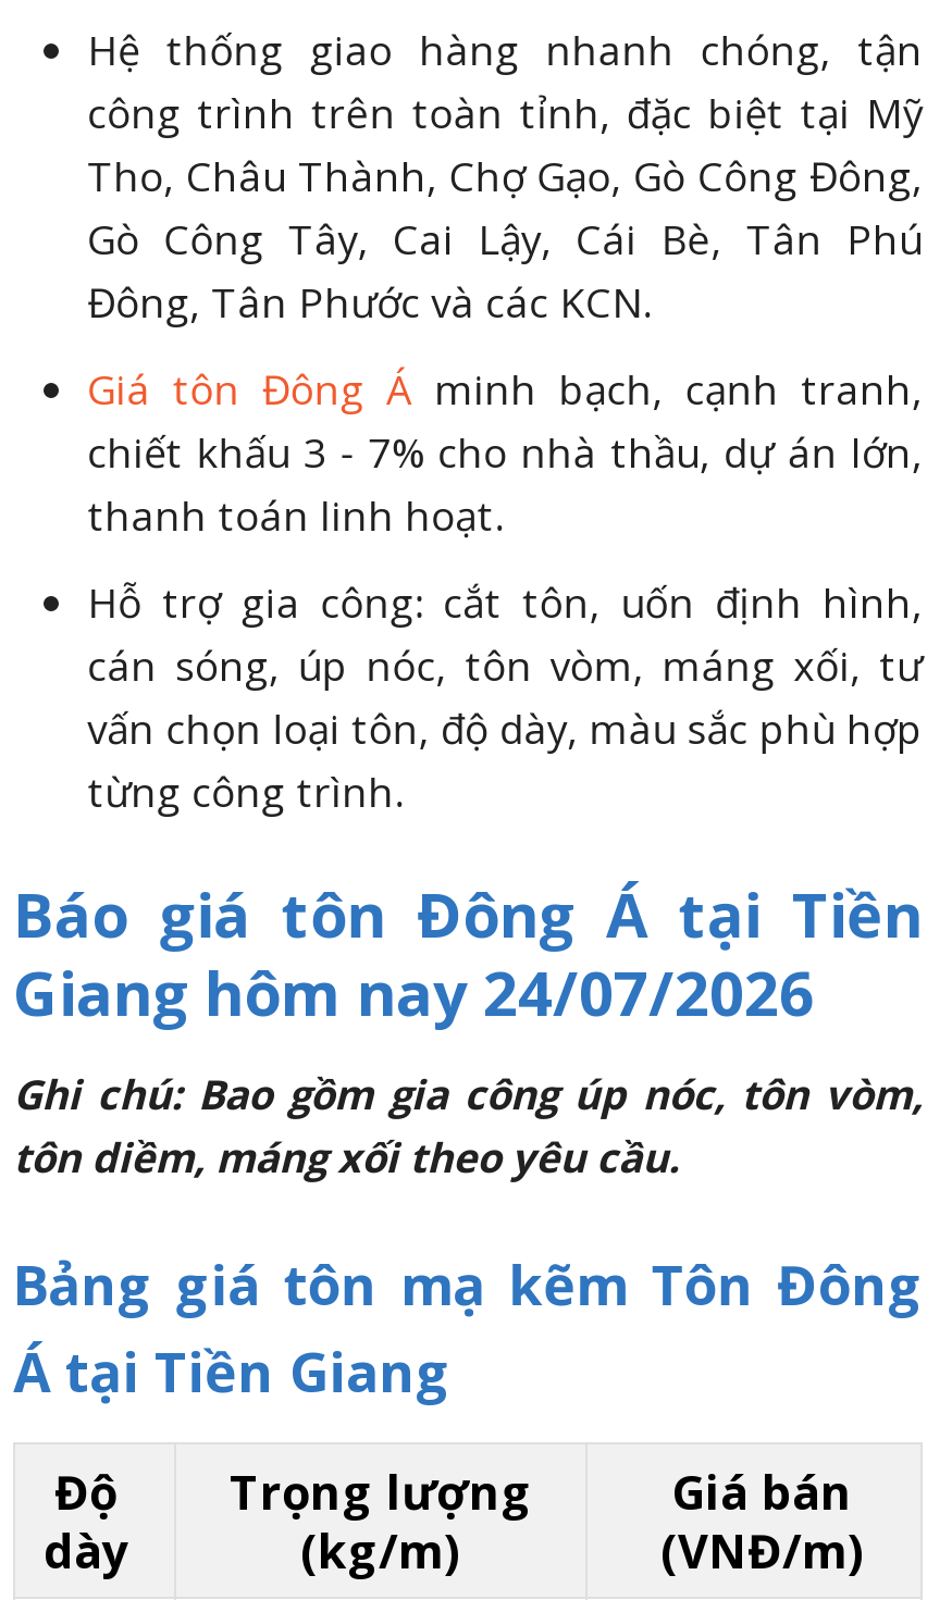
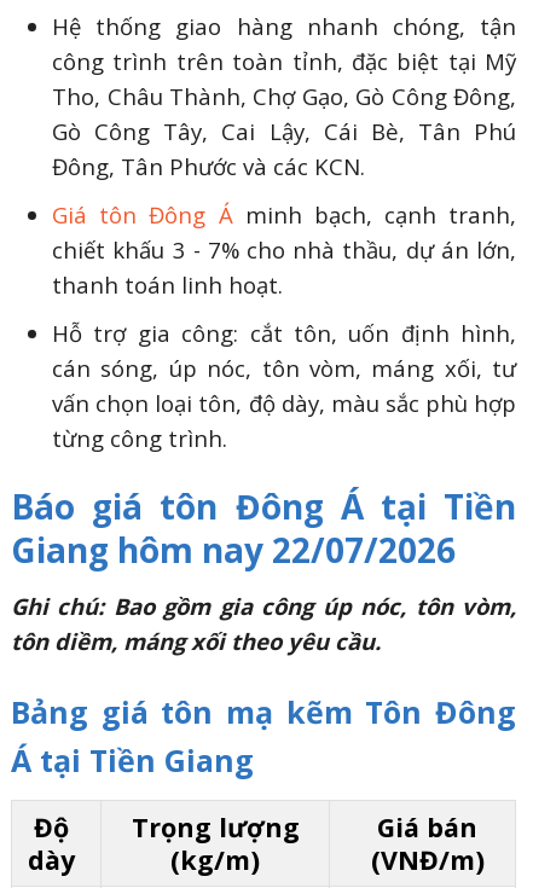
[13,950,814,1033] Giang hôm nay 24/07/2026 -> [11,527,456,573] Giang hôm nay 22/07/2026

